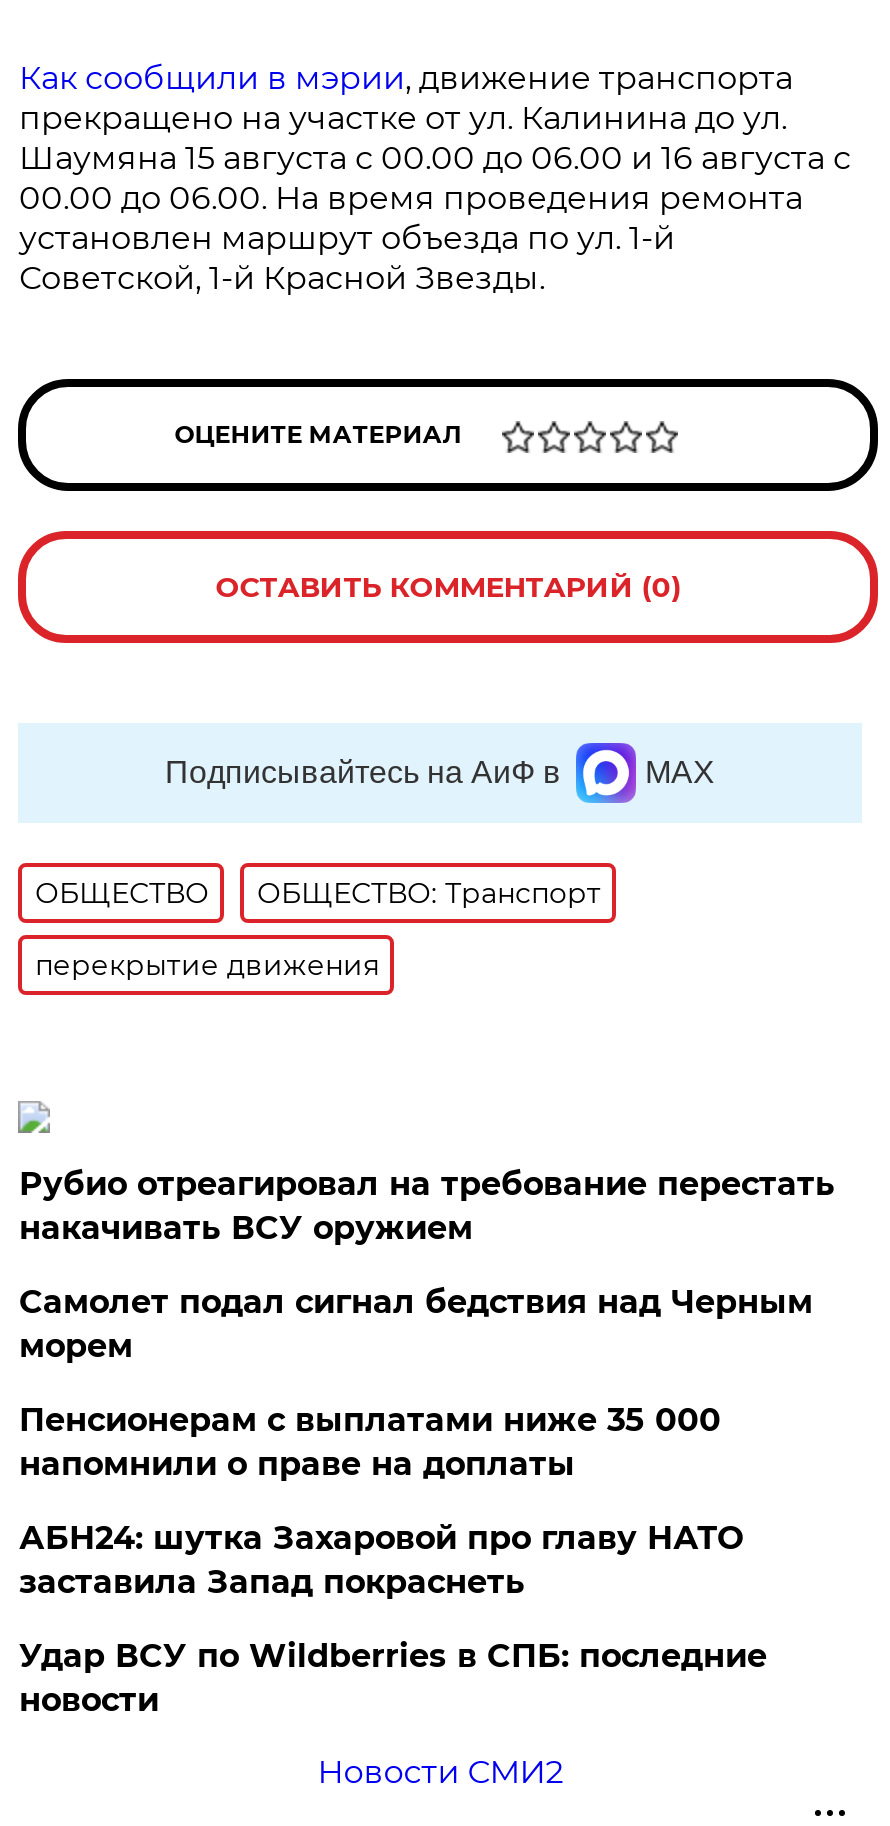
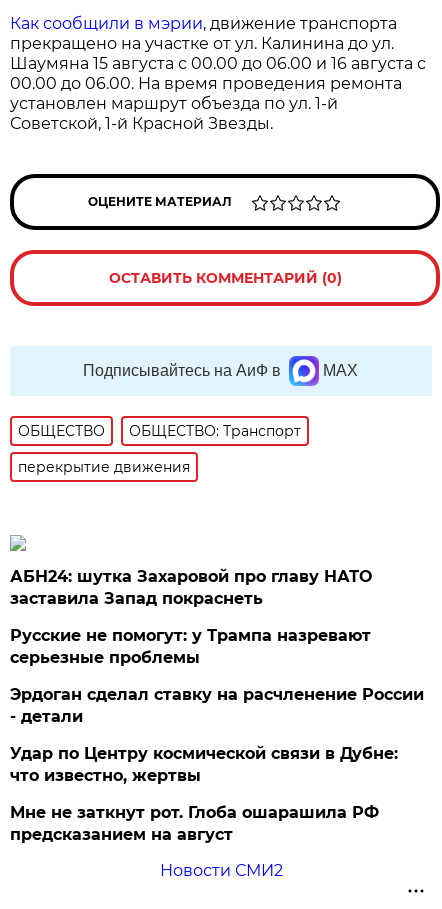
[19,1165,835,1483] Рубио отреагировал на требование перестать | накачивать ВСУ оружием | Самолет подал сигнал бедствия над Черным | морем | Пенсионерам с выплатами ниже 35 000 | напомнили о праве на доплаты -> none
moved [19,1519,743,1601] -> [10,567,372,608]: АБН24: шутка Захаровой про главу НАТО | заставила Запад покраснеть
[19,1637,767,1719] Удар ВСУ по Wildberries в СПБ: последние | новости -> [10,626,424,844] Русские не помогут: у Трампа назревают | серьезные проблемы | Эрдоган сделал ставку на расчленение России | - детали | Удар по Центру космической связи в Дубне: | что известно, жертвы | Мне не заткнут рот. Глоба ошарашила РФ | предсказанием на август

